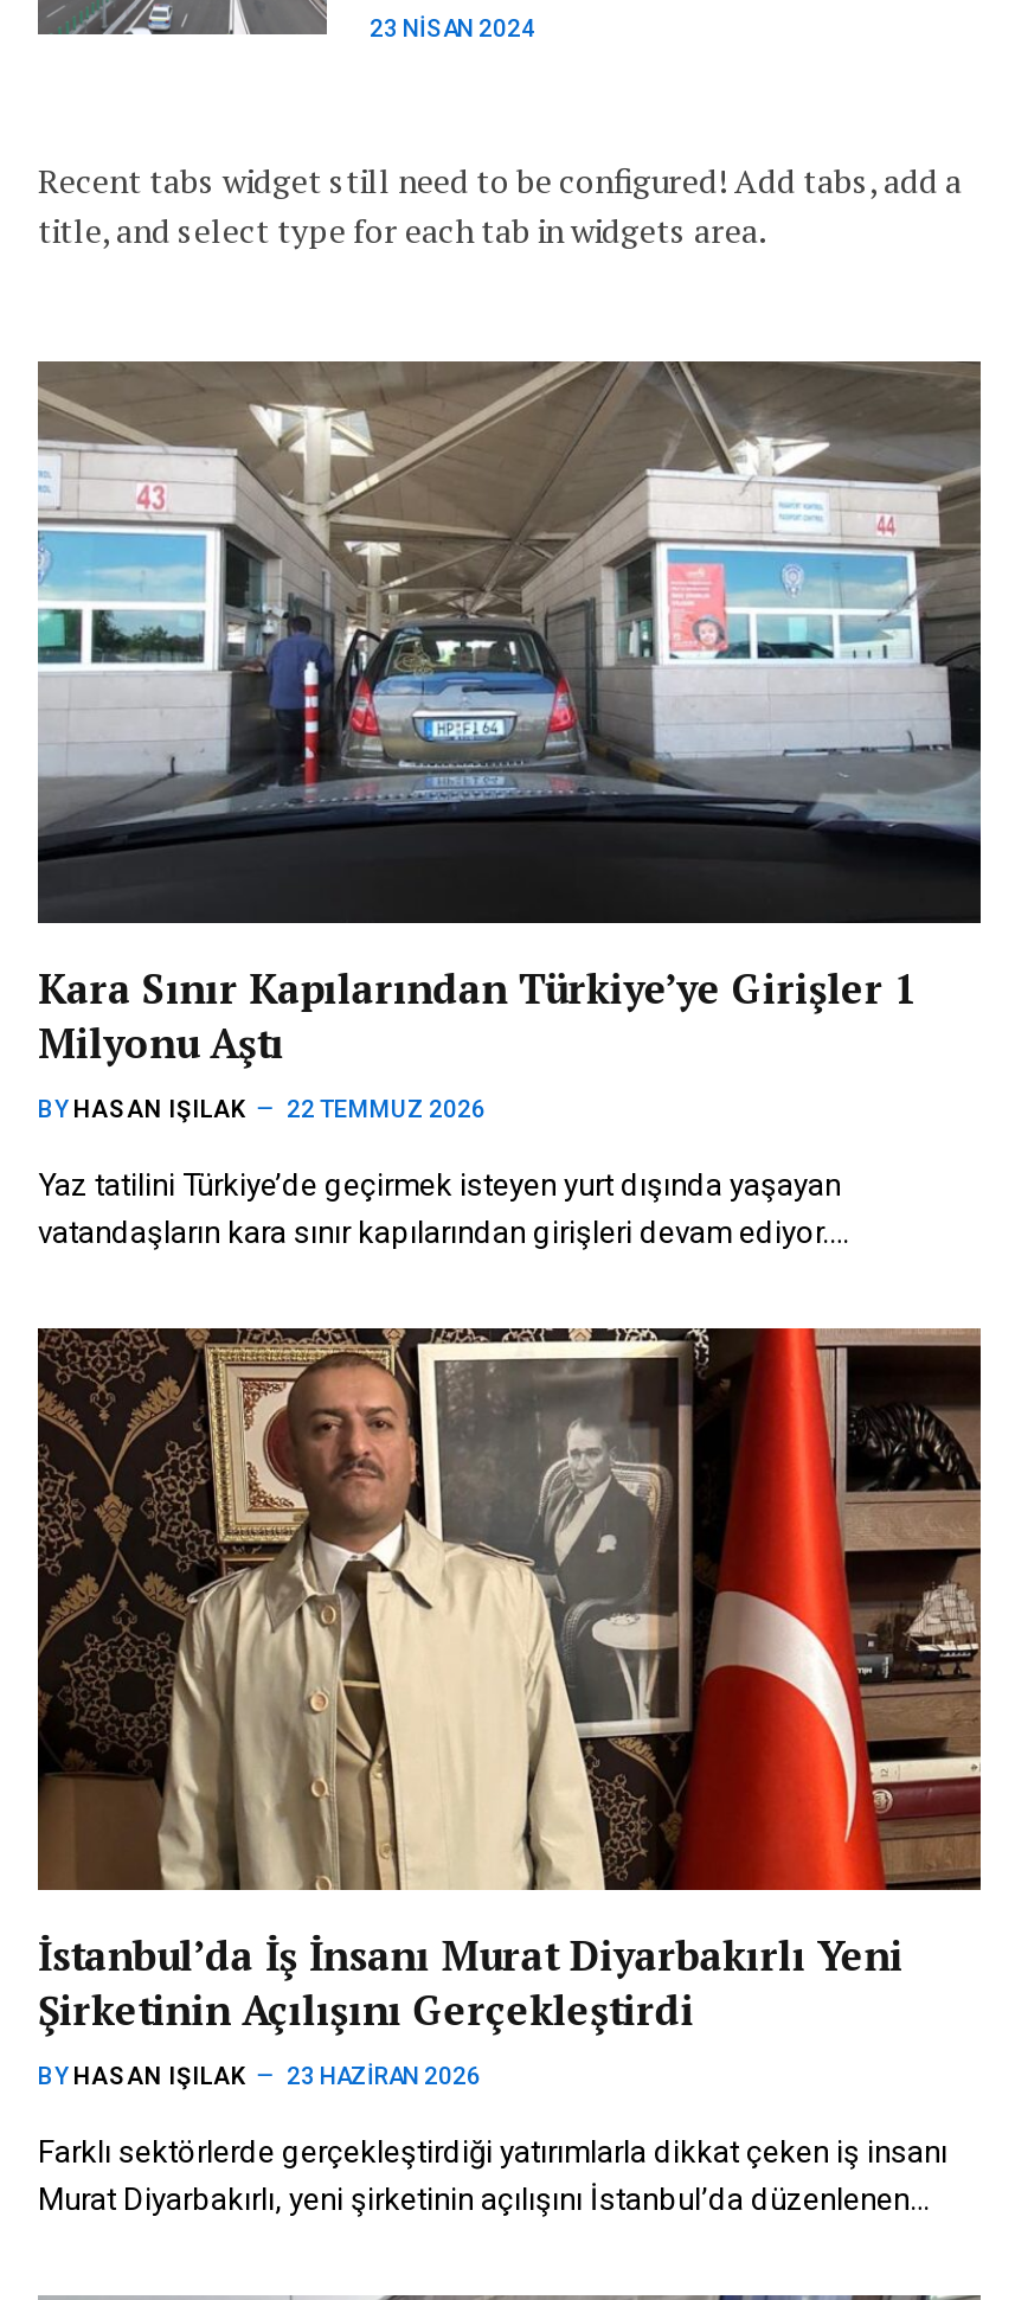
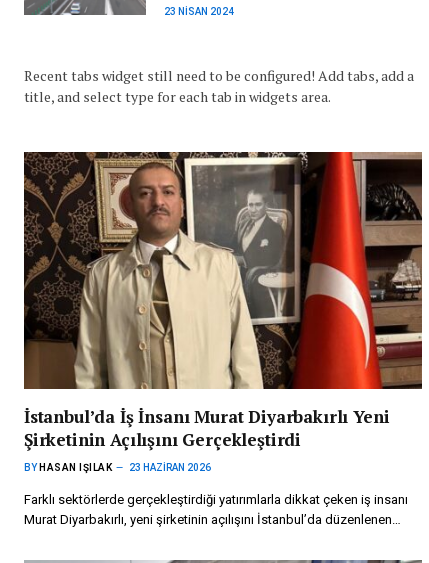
[38,360,983,1250] [image] | Kara Sınır Kapılarından Türkiye’ye Girişler 1 | Milyonu Aştı | BY HASAN IŞILAK | 22 TEMMUZ 2026 | Yaz tatilini Türkiye’de geçirmek isteyen yurt dışında yaşayan | vatandaşların kara sınır kapılarından girişleri devam ediyor.… -> none

